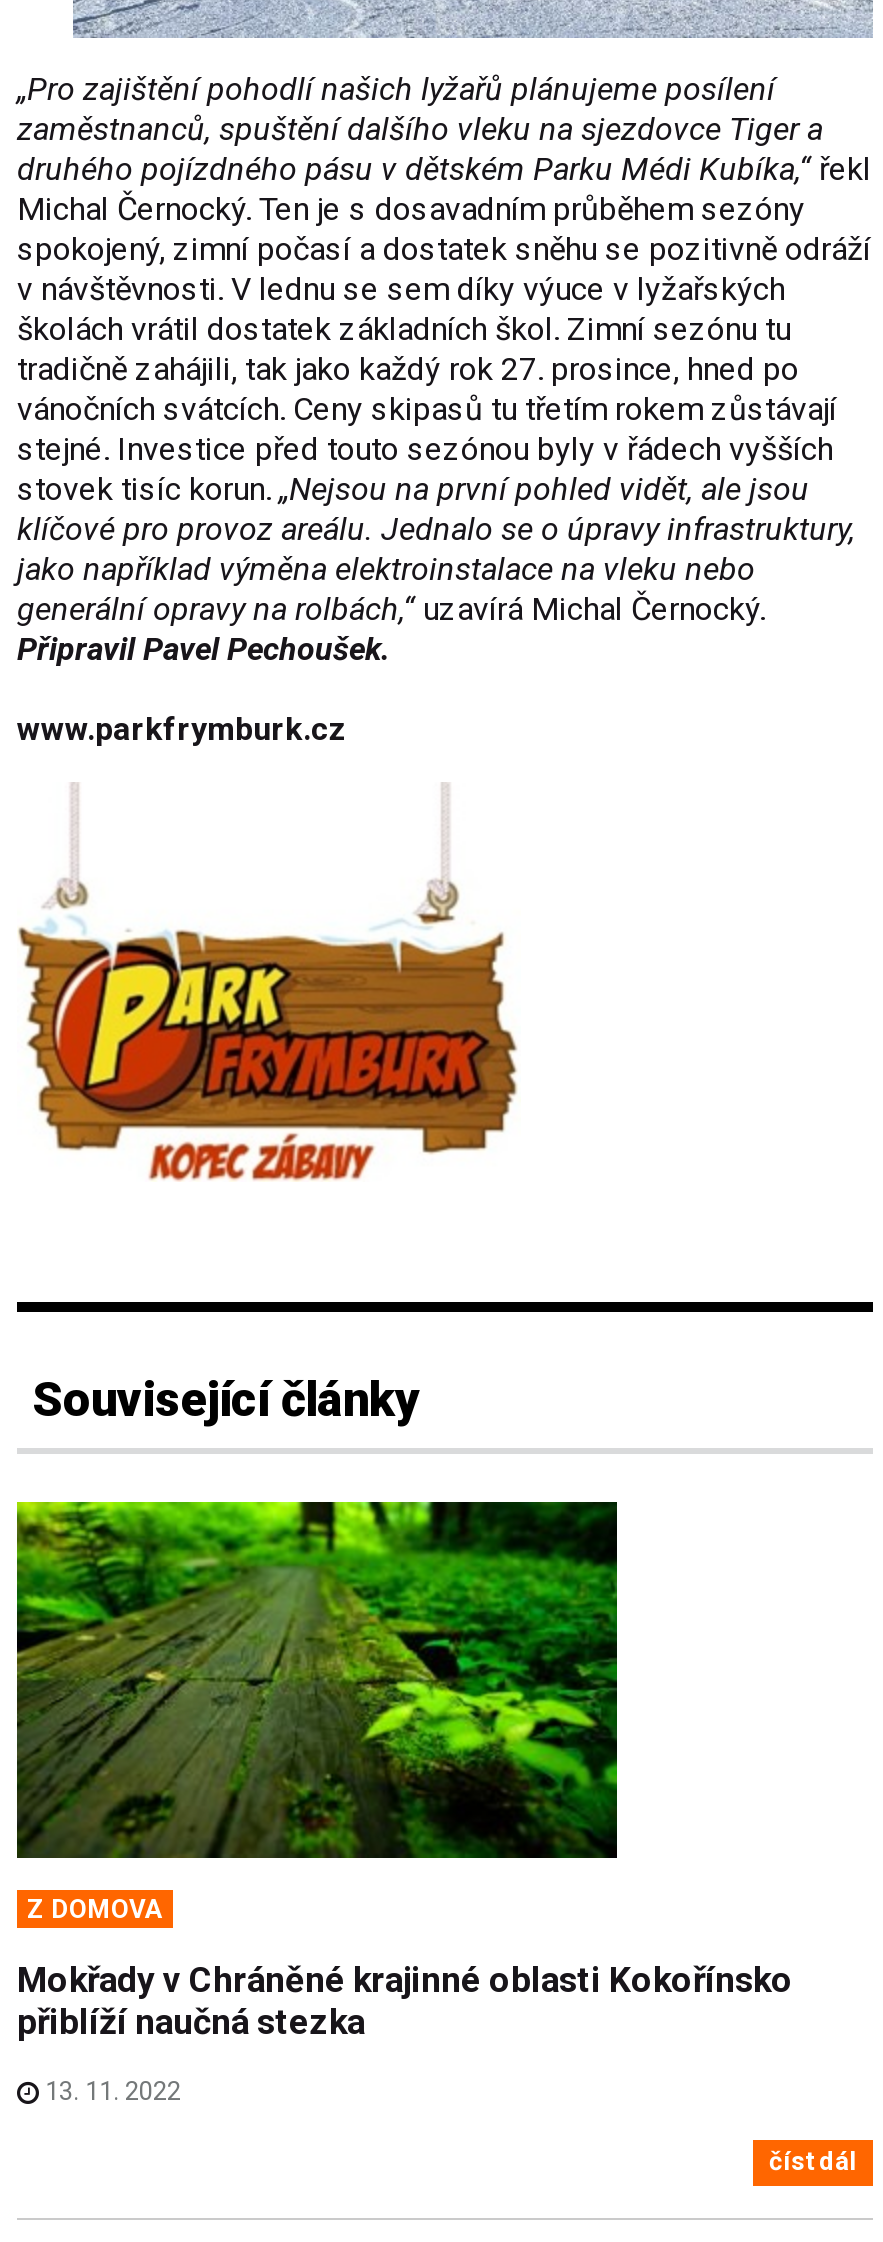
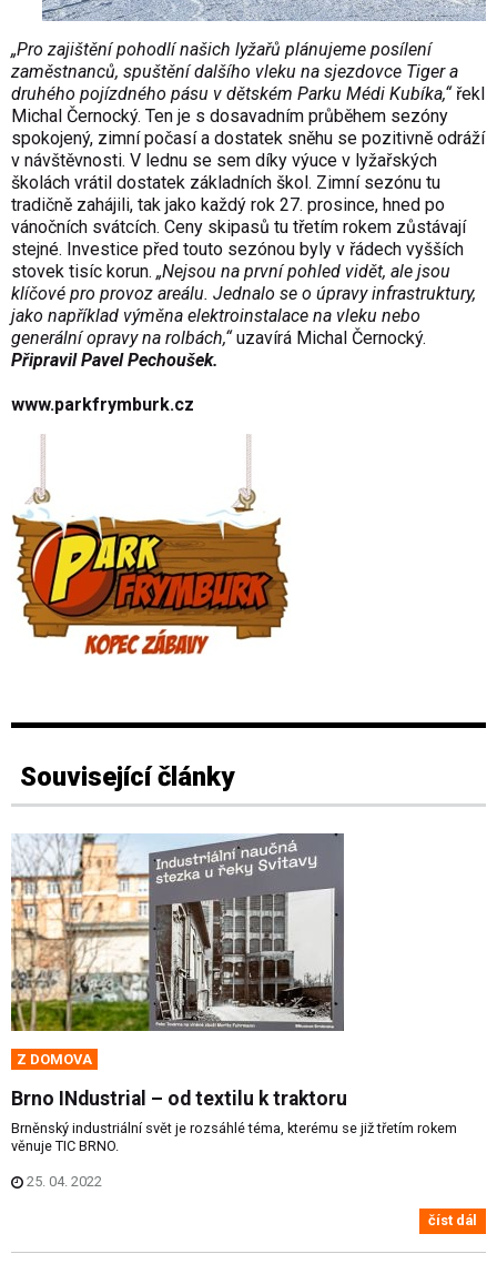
[15,1500,619,1860] [image] -> [10,832,345,1032] [image]
[17,1960,793,2042] Mokřady v Chráněné krajinné oblasti Kokořínsko | přiblíží naučná stezka -> [11,1088,457,1154] Brno INdustrial – od textilu k traktoru | Brněnský industriální svět je rozsáhlé téma, kterému se již třetím rokem | věnuje TIC BRNO.
[45,2076,181,2106] 13. 11. 2022 -> [27,1173,102,1190] 25. 04. 2022

